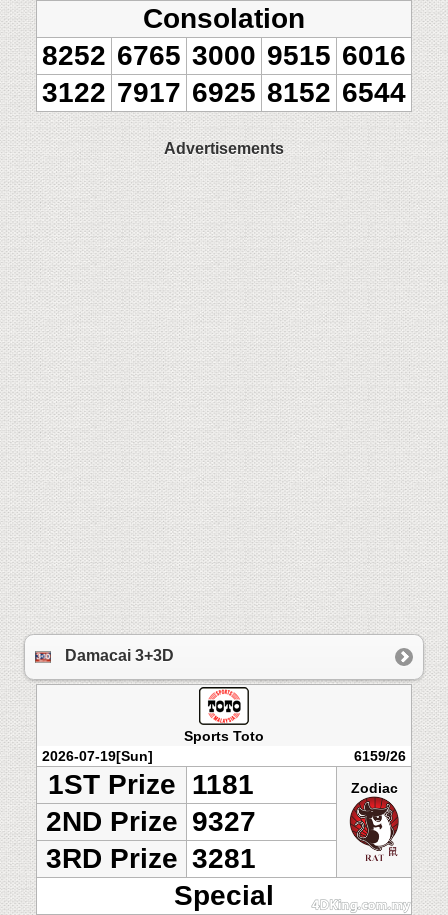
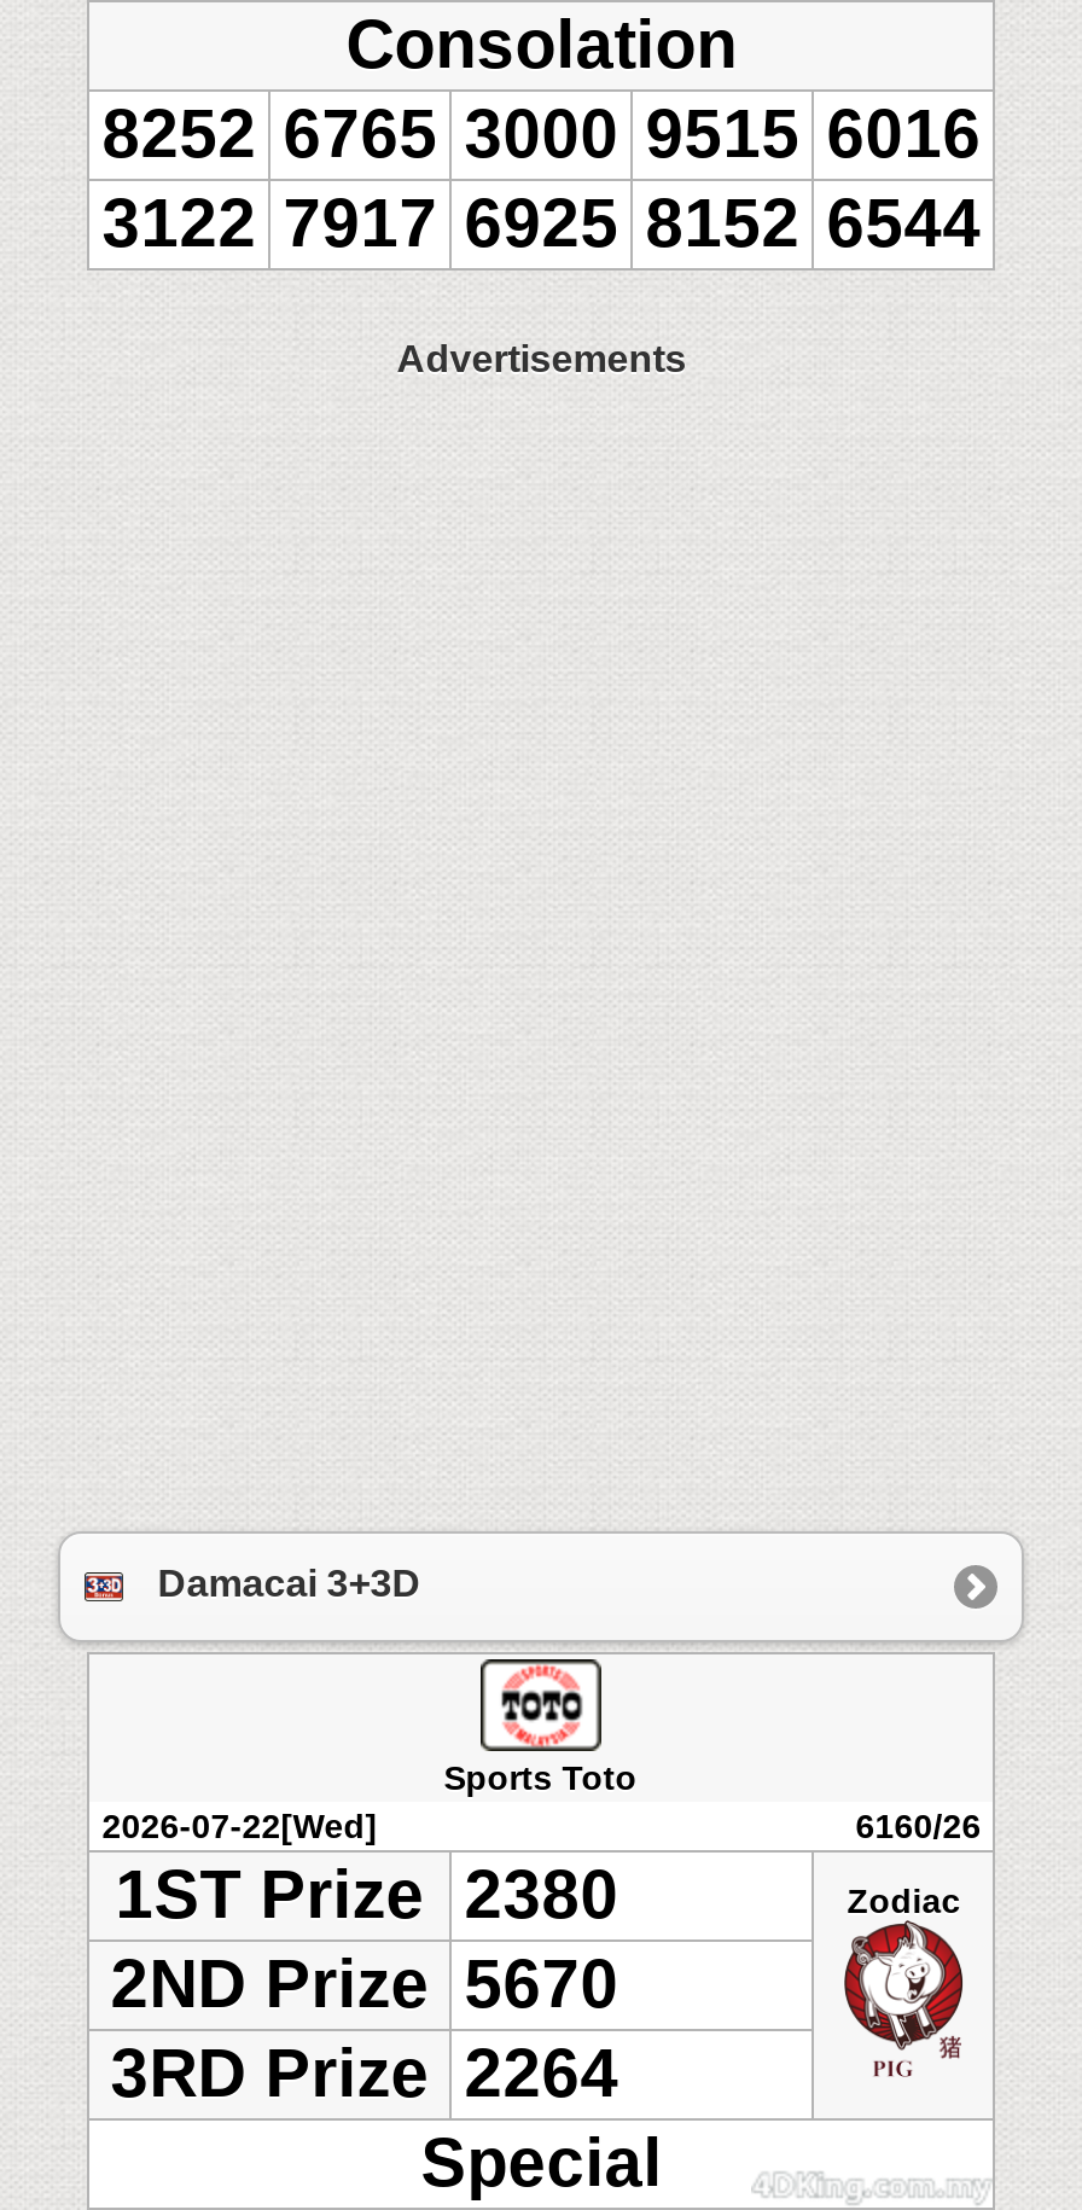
[42,748,406,862] [image] | 2026-07-19[Sun] | 6159/26 | 1ST Prize 1181 -> [102,1808,981,2077] [image] | 2026-07-22[Wed] | 6160/26 | 1ST Prize 2380
[46,806,256,837] 2ND Prize 9327 -> [111,1948,619,2023] 2ND Prize 5670
[46,843,256,874] 3RD Prize 3281 -> [111,2037,619,2112] 3RD Prize 2264

